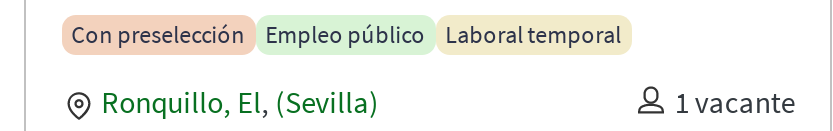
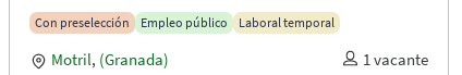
[101,83,379,121] Ronquillo, El, (Sevilla) -> [51,49,168,70] Motril, (Granada)

